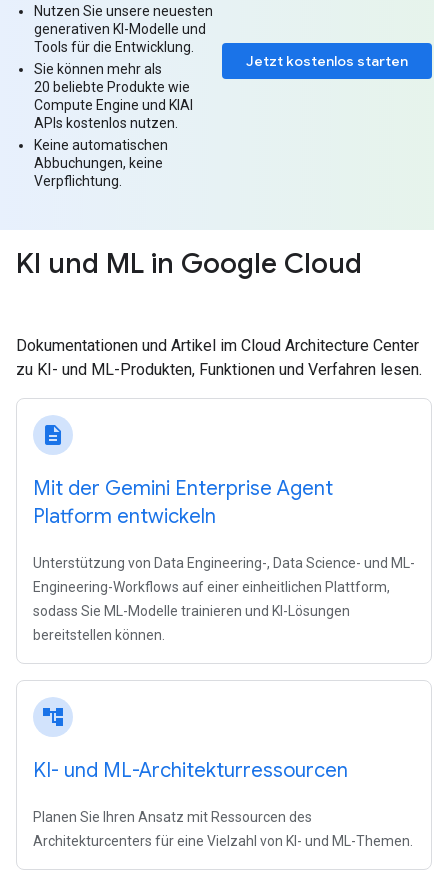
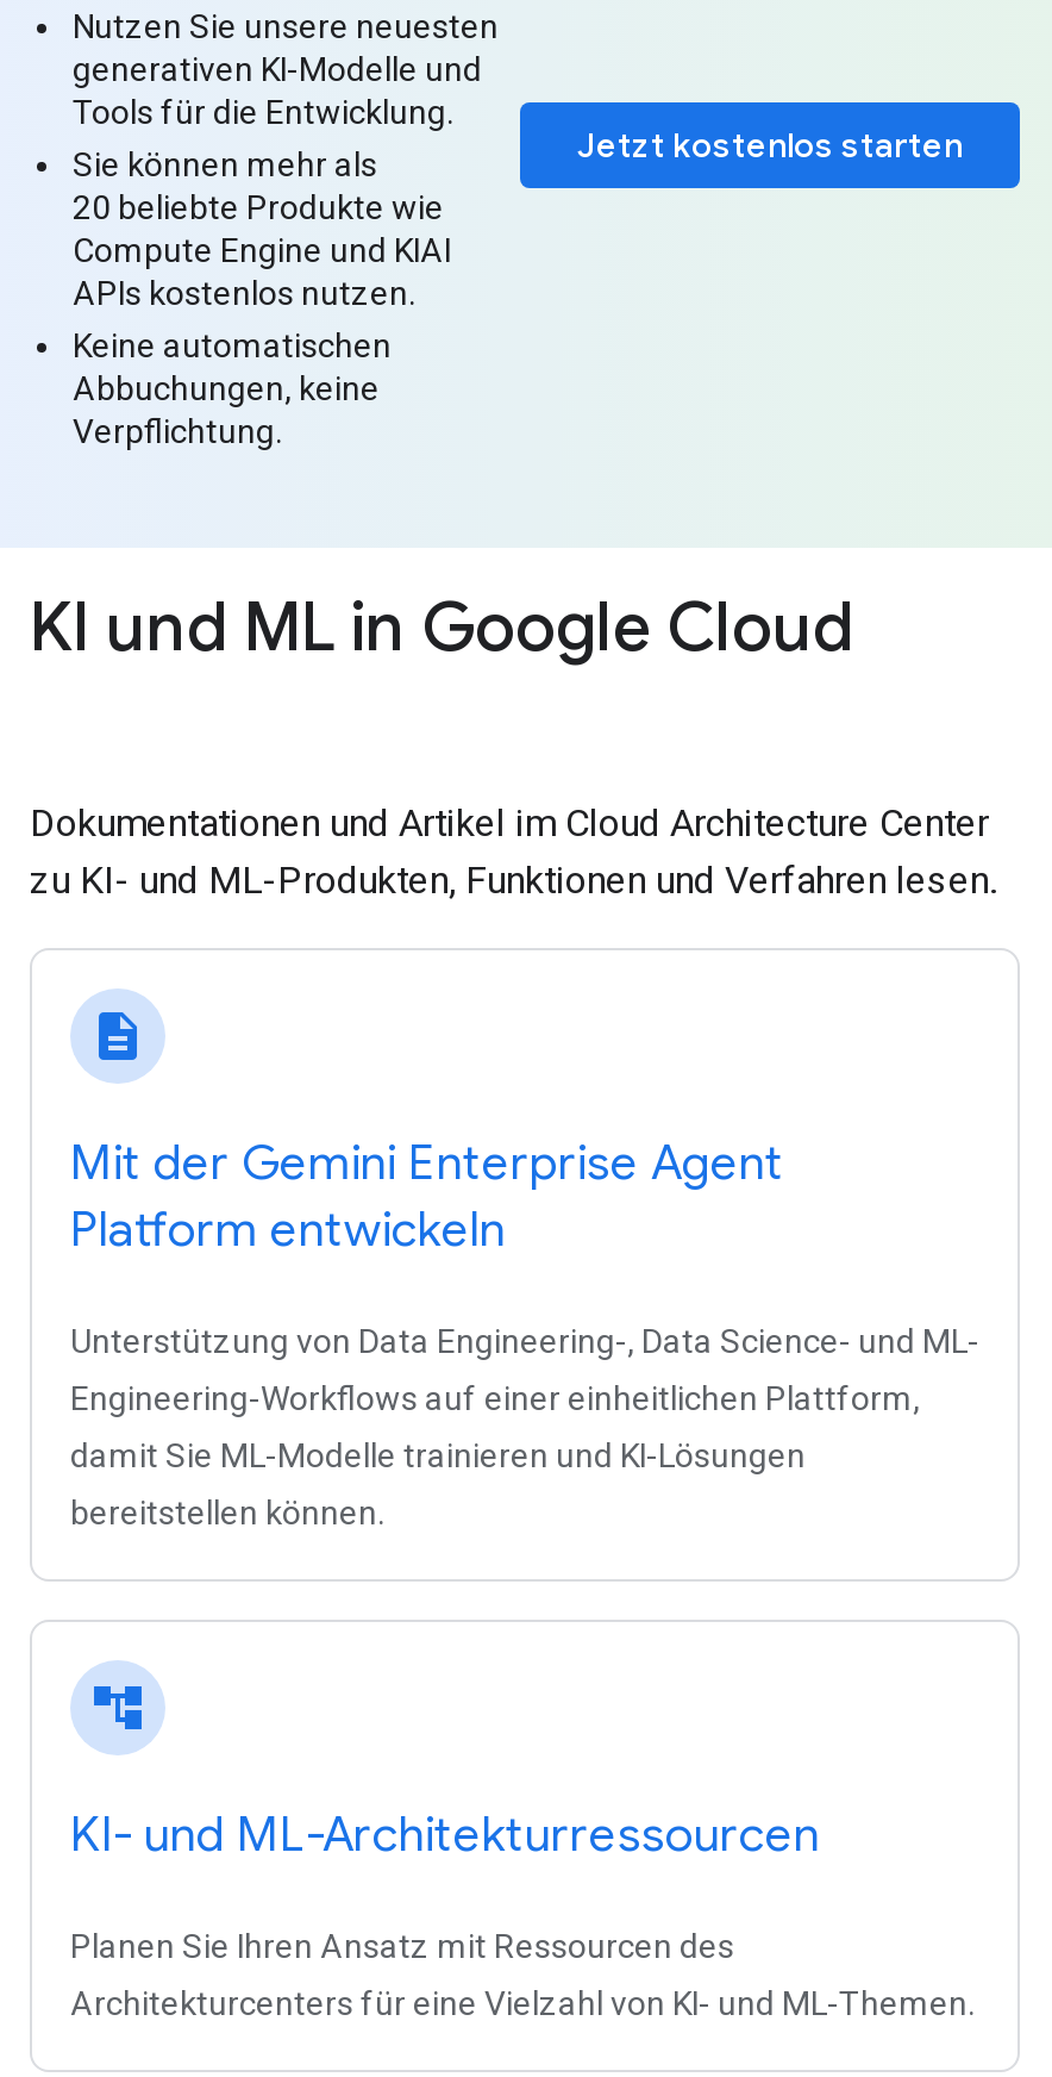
[33,603,350,619] sodass Sie ML-Modelle trainieren und KI-Lösungen -> [70,1436,806,1474] damit Sie ML-Modelle trainieren und KI-Lösungen

